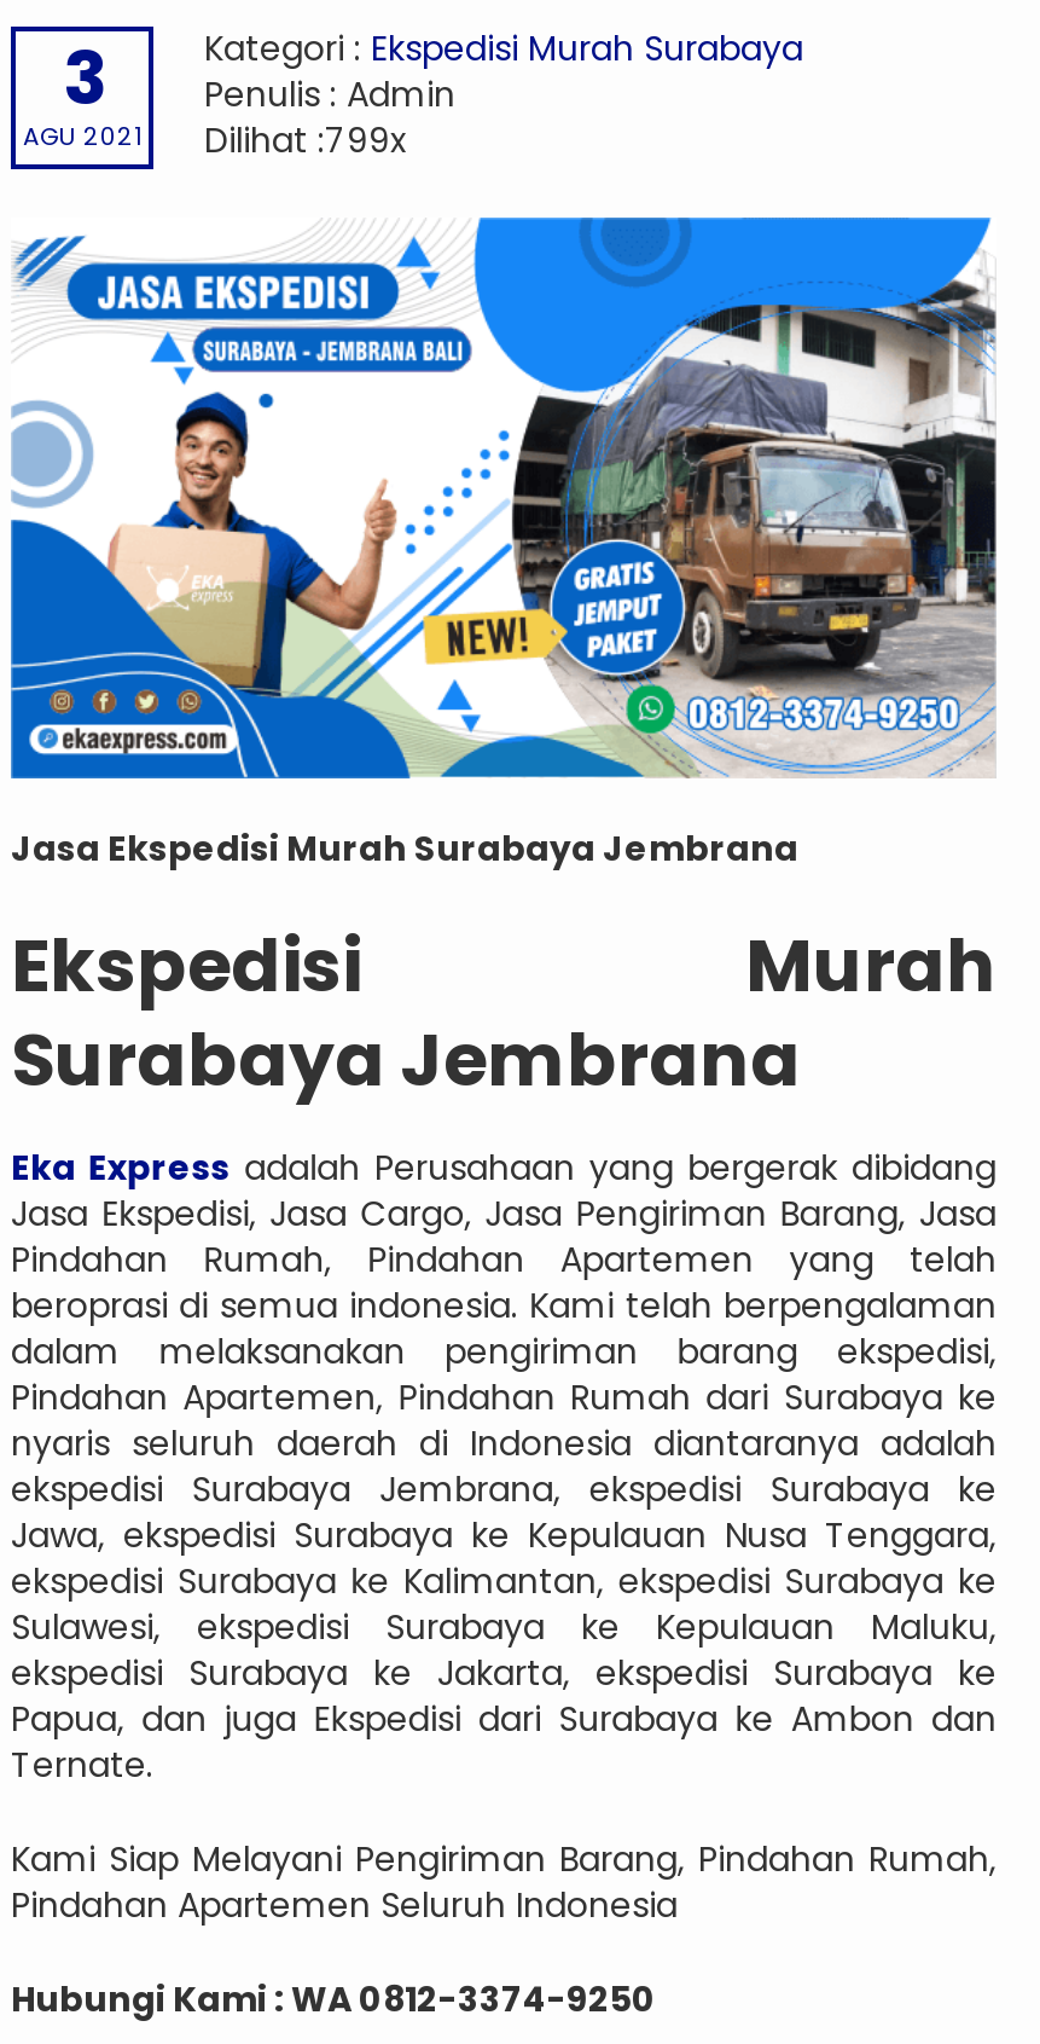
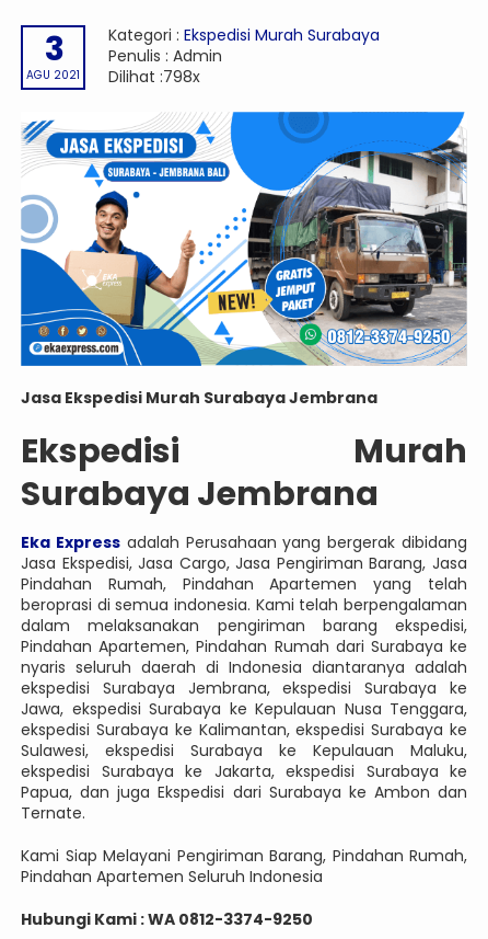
[23,116,407,164] AGU 2021 Dilihat :799x -> [26,66,200,88] AGU 2021 Dilihat :798x

